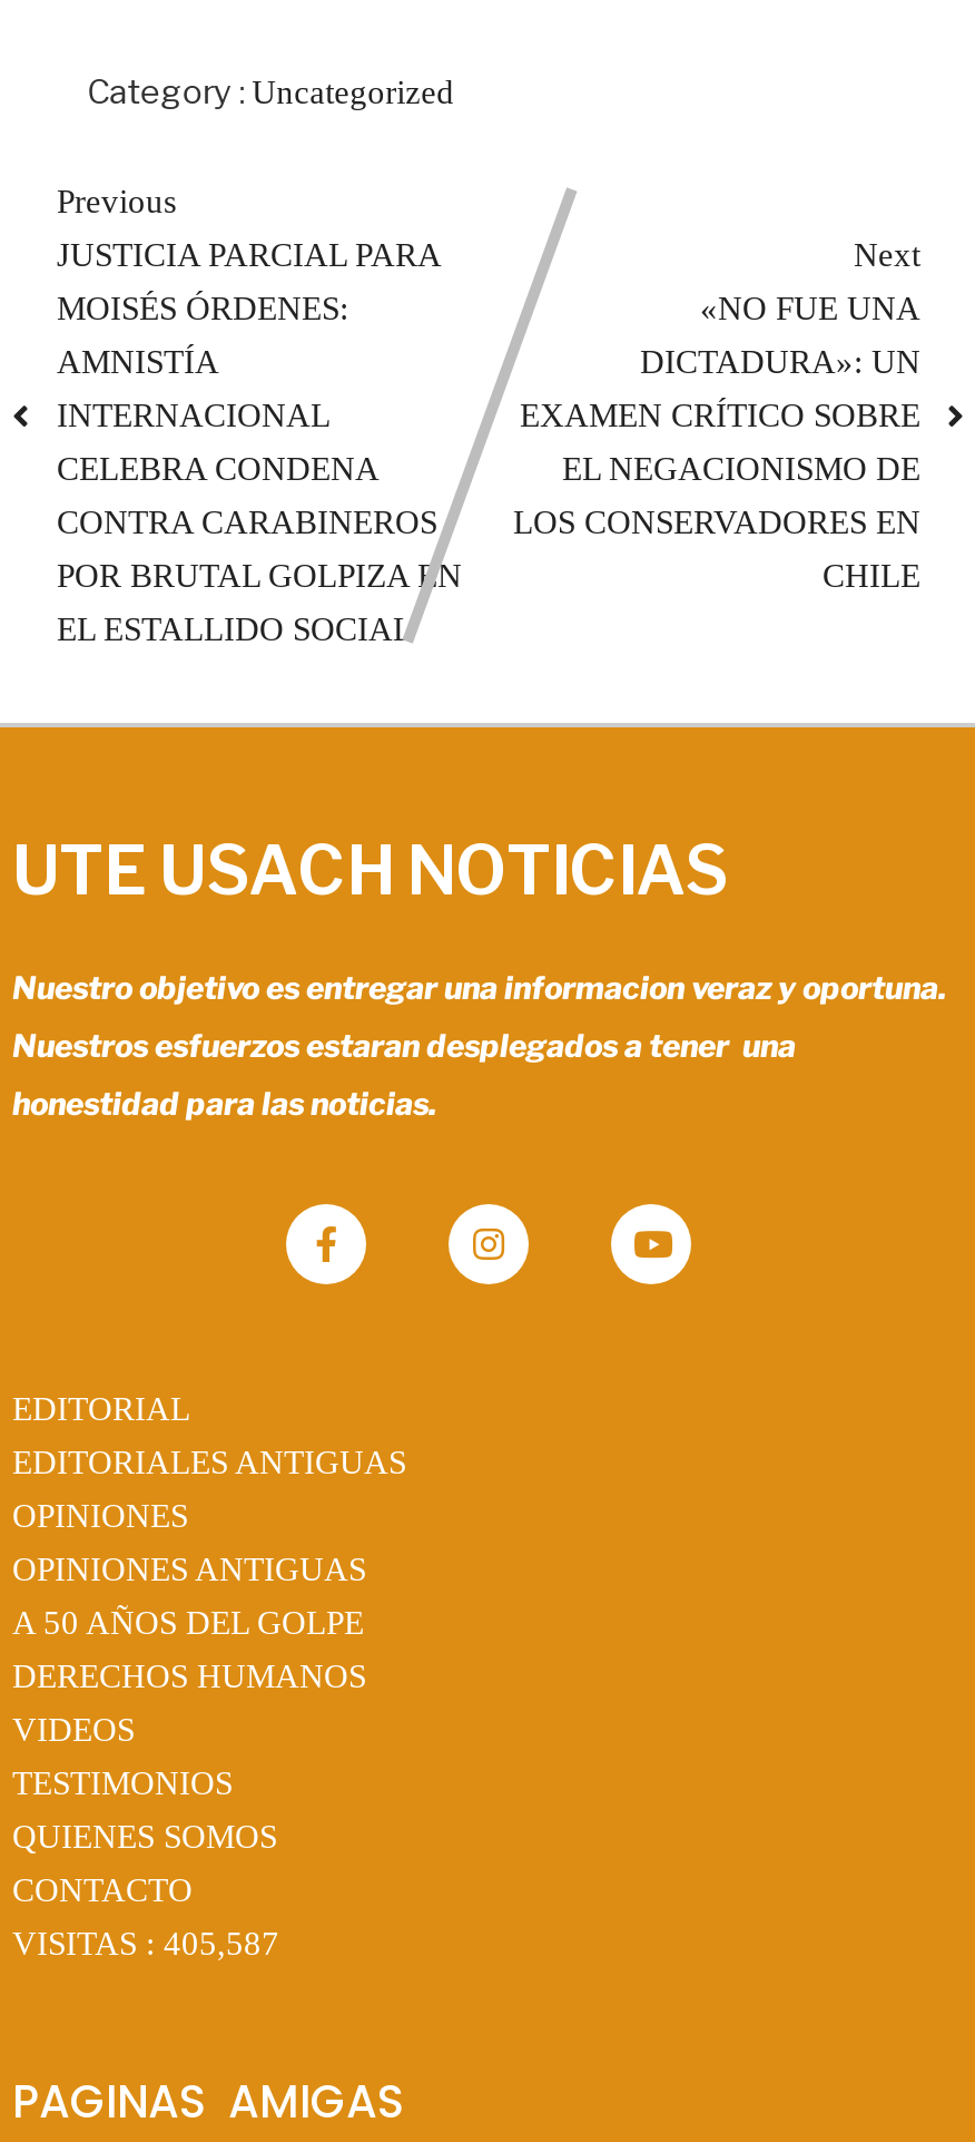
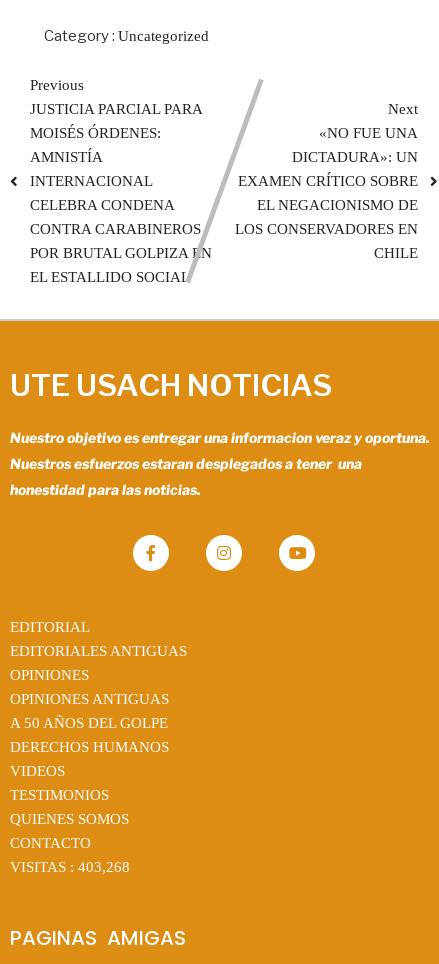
[12,1926,279,1962] VISITAS : 405,587 -> [10,859,130,875] VISITAS : 403,268

